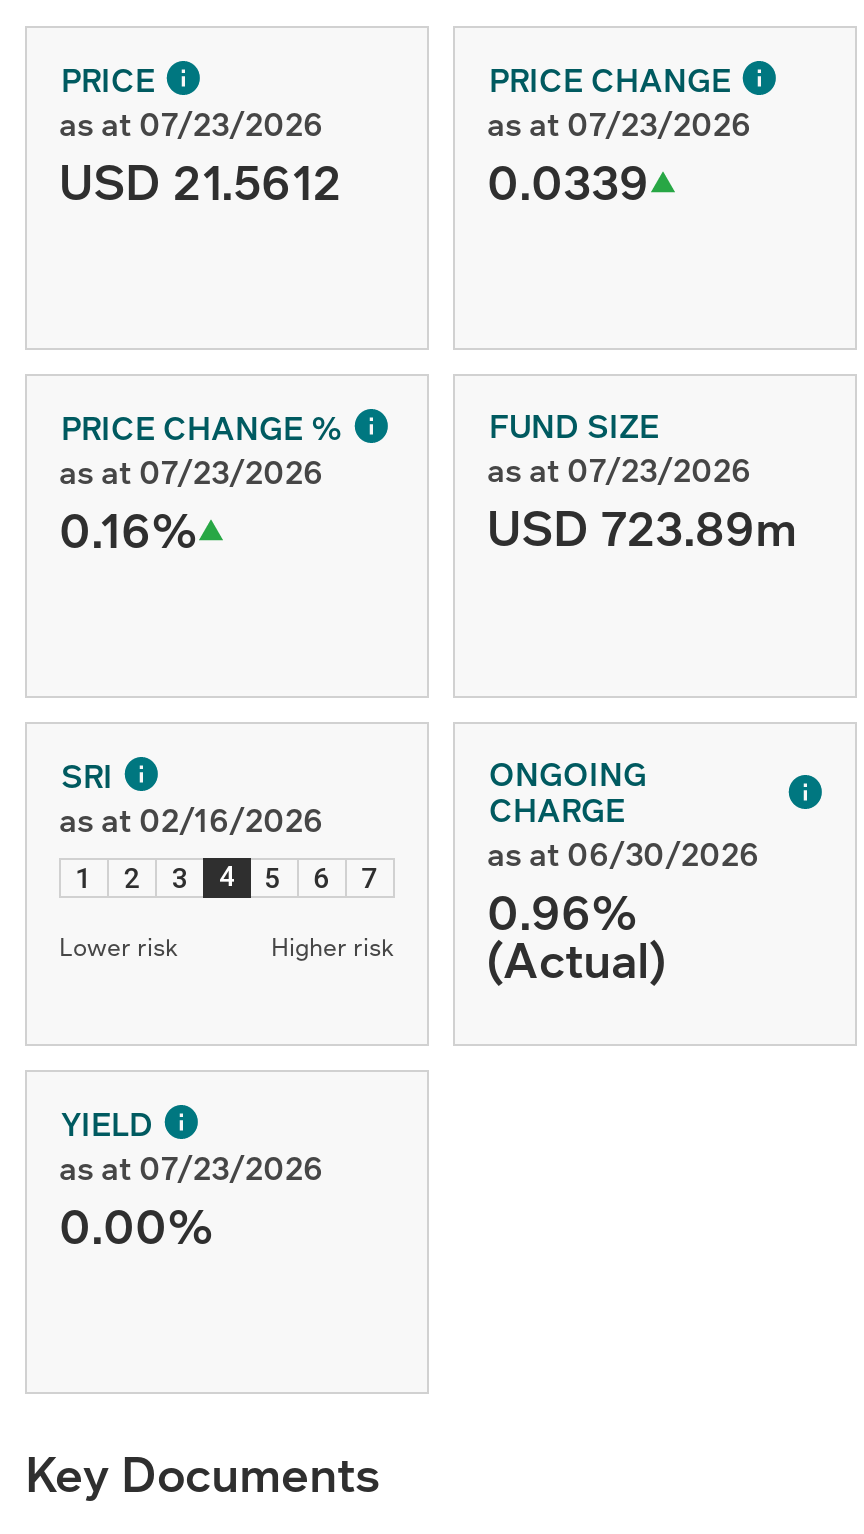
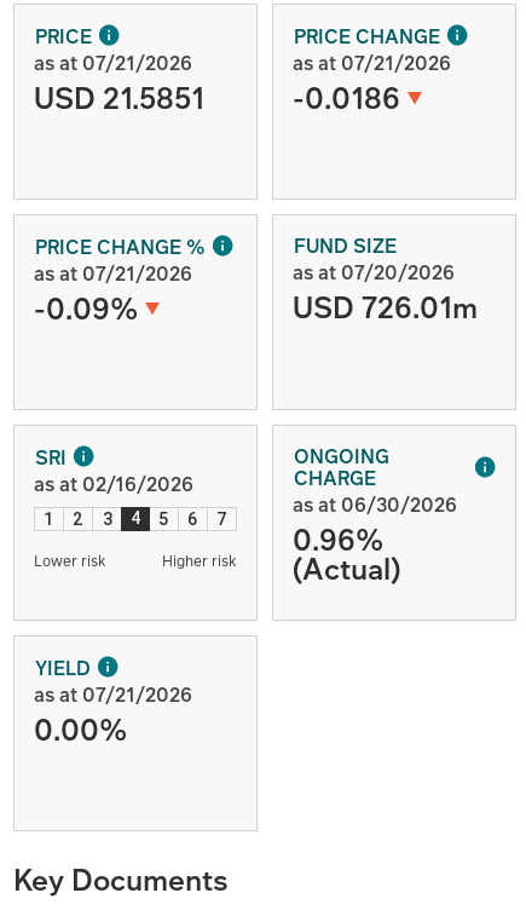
[59,102,323,146] as at 07/23/2026 -> [34,50,192,76] as at 07/21/2026
[487,102,751,146] as at 07/23/2026 -> [293,50,451,76] as at 07/21/2026
[59,148,341,214] USD 21.5612 -> [34,77,204,117] USD 21.5851
[487,148,649,214] 0.0339 -> [293,77,400,117] -0.0186
[59,450,323,494] as at 07/23/2026 -> [34,260,192,287] as at 07/21/2026
[487,448,751,492] as at 07/23/2026 -> [293,259,455,286] as at 07/20/2026
[59,496,197,562] 0.16% -> [34,288,138,328] -0.09%
[487,494,797,560] USD 723.89m -> [293,287,478,327] USD 726.01m
[59,1146,323,1190] as at 07/23/2026 -> [34,681,192,708] as at 07/21/2026

